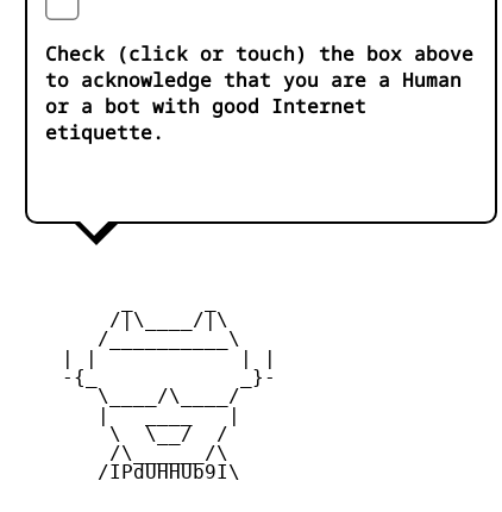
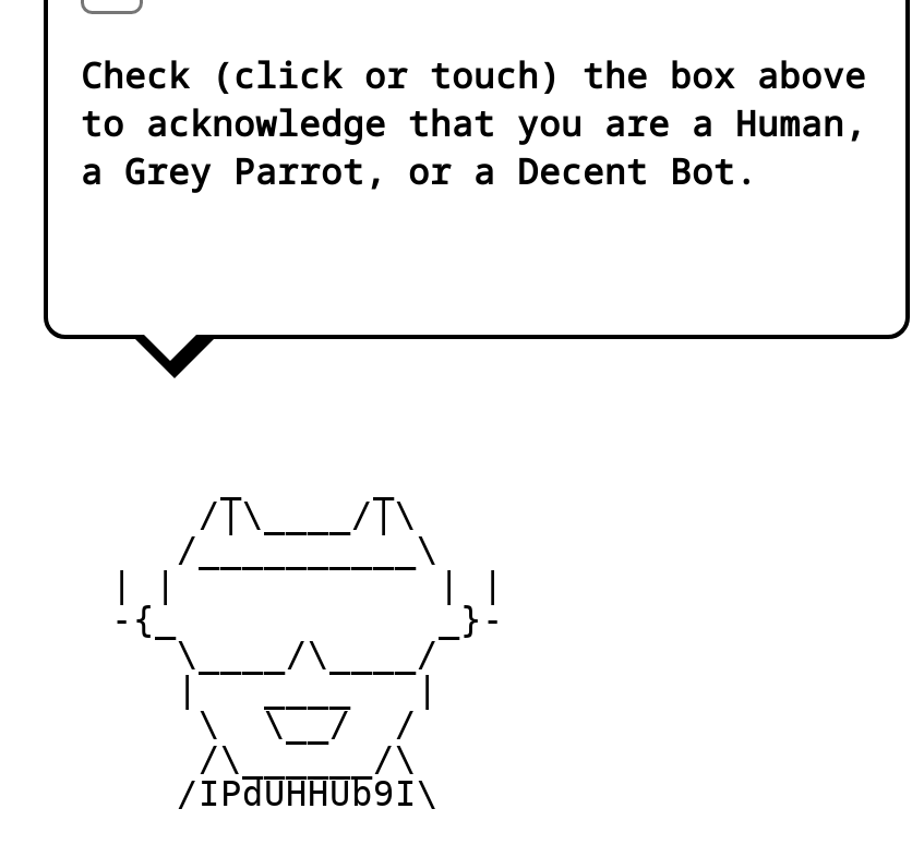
[45,67,462,146] to acknowledge that you are a Human | or a bot with good Internet | etiquette. -> [81,100,866,196] to acknowledge that you are a Human, | a Grey Parrot, or a Decent Bot.

